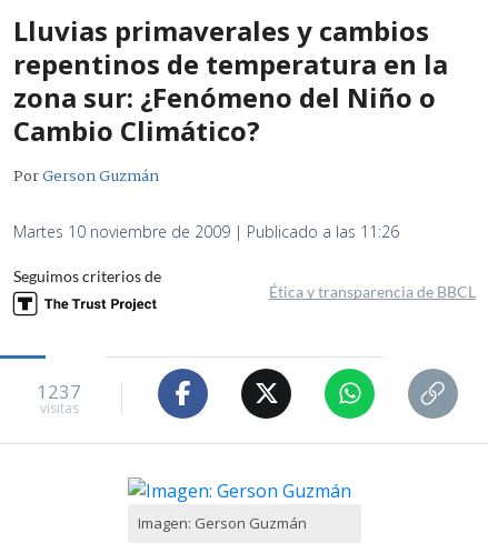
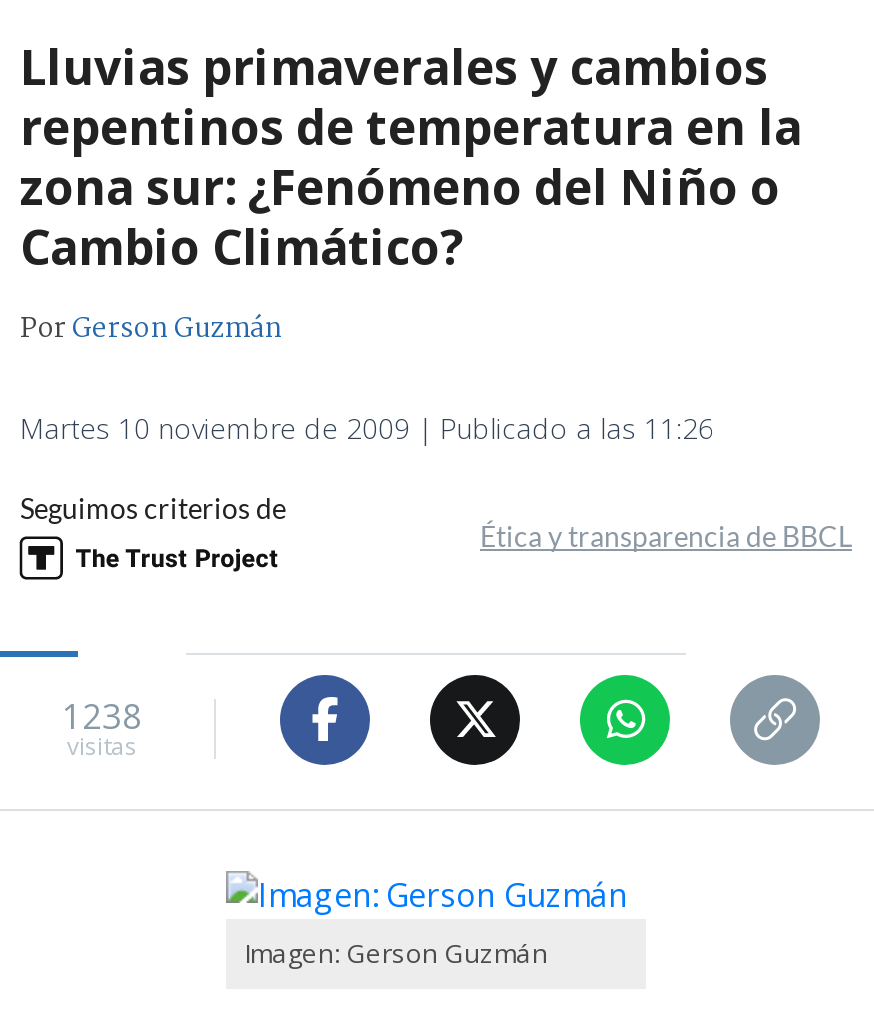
[37,379,81,405] 1237 -> [62,694,142,740] 1238

